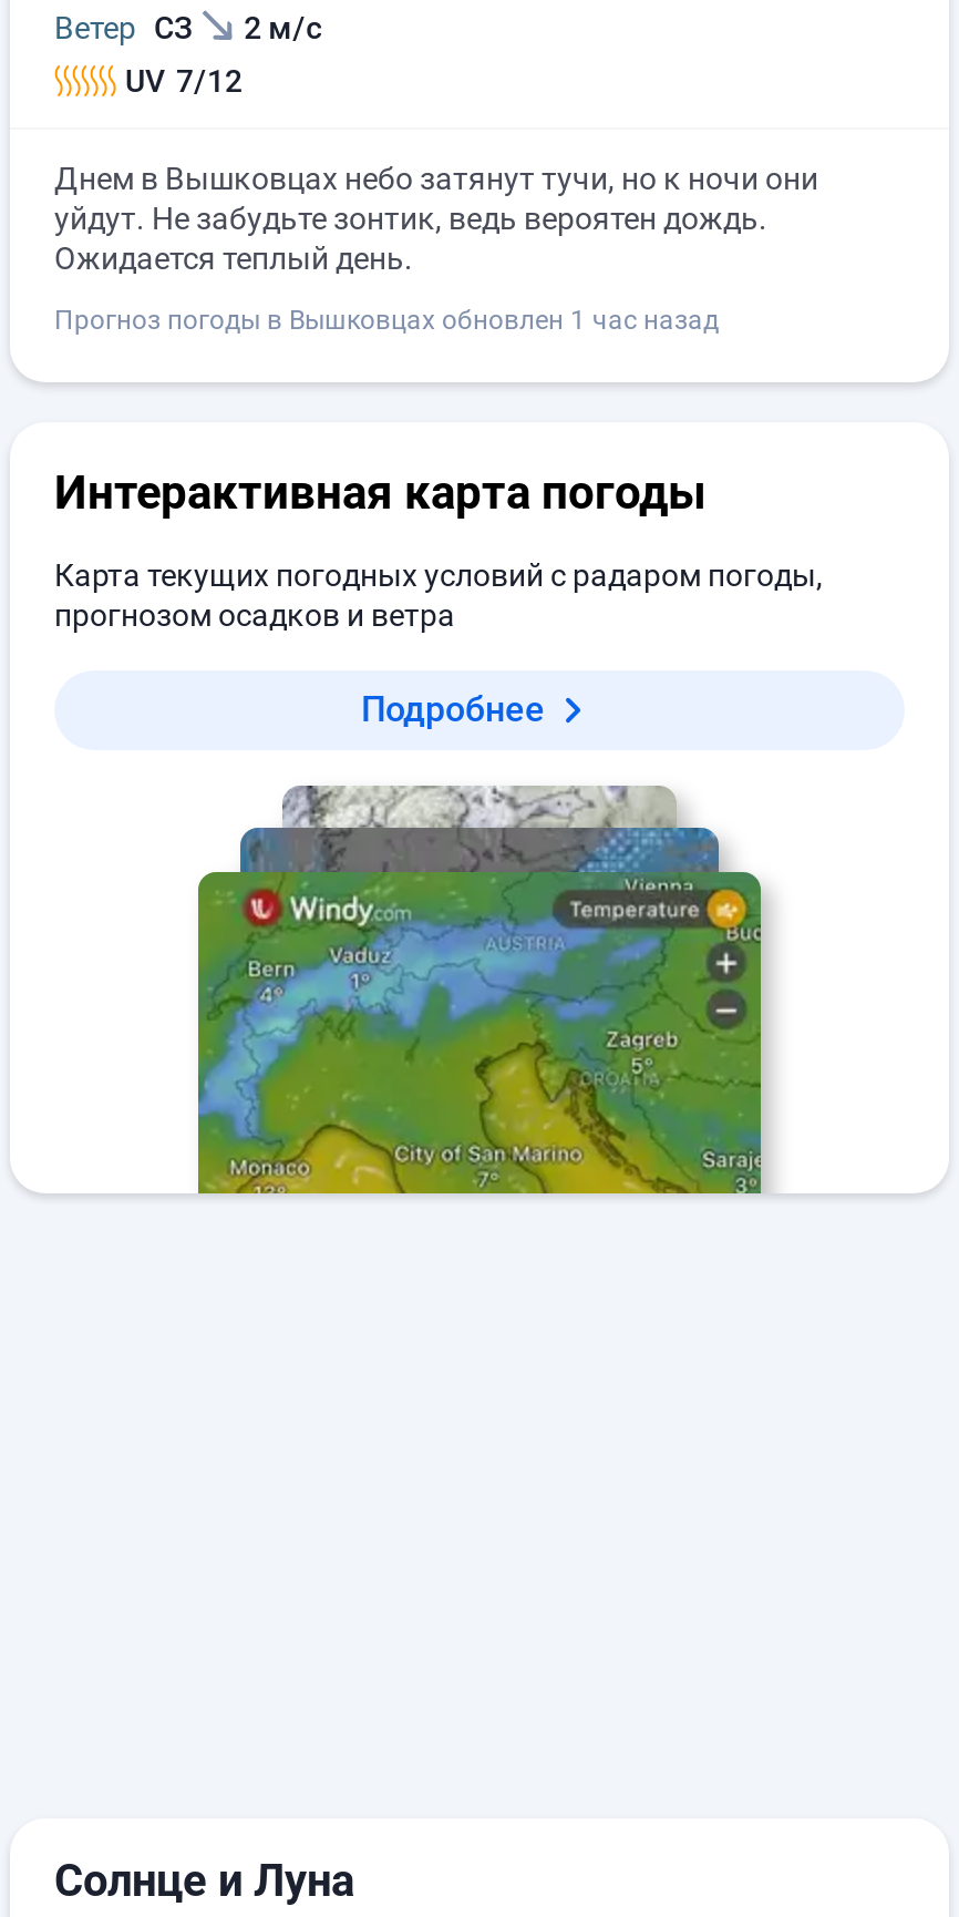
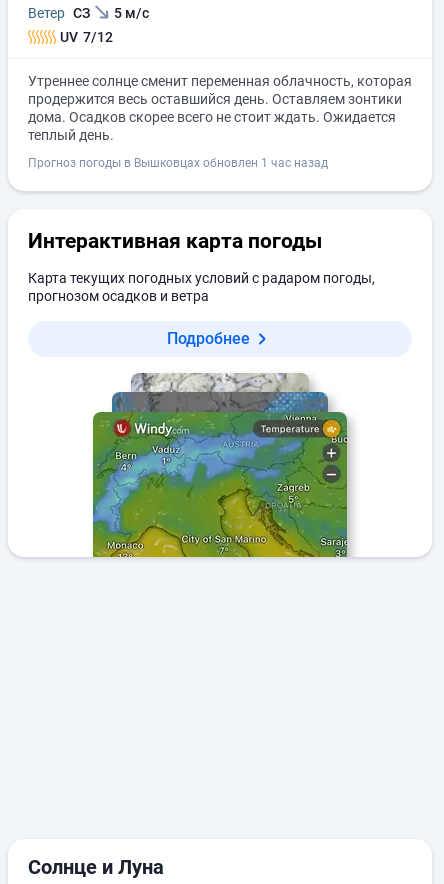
[54,10,321,45] Ветер СЗ 2 м/с -> [28,5,149,21] Ветер СЗ 5 м/с
[54,161,818,276] Днем в Вышковцах небо затянут тучи, но к ночи они | уйдут. Не забудьте зонтик, ведь вероятен дождь. | Ожидается теплый день. -> [28,73,412,143] Утреннее солнце сменит переменная облачность, которая | продержится весь оставшийся день. Оставляем зонтики | дома. Осадков скорее всего не стоит ждать. Ожидается | теплый день.

